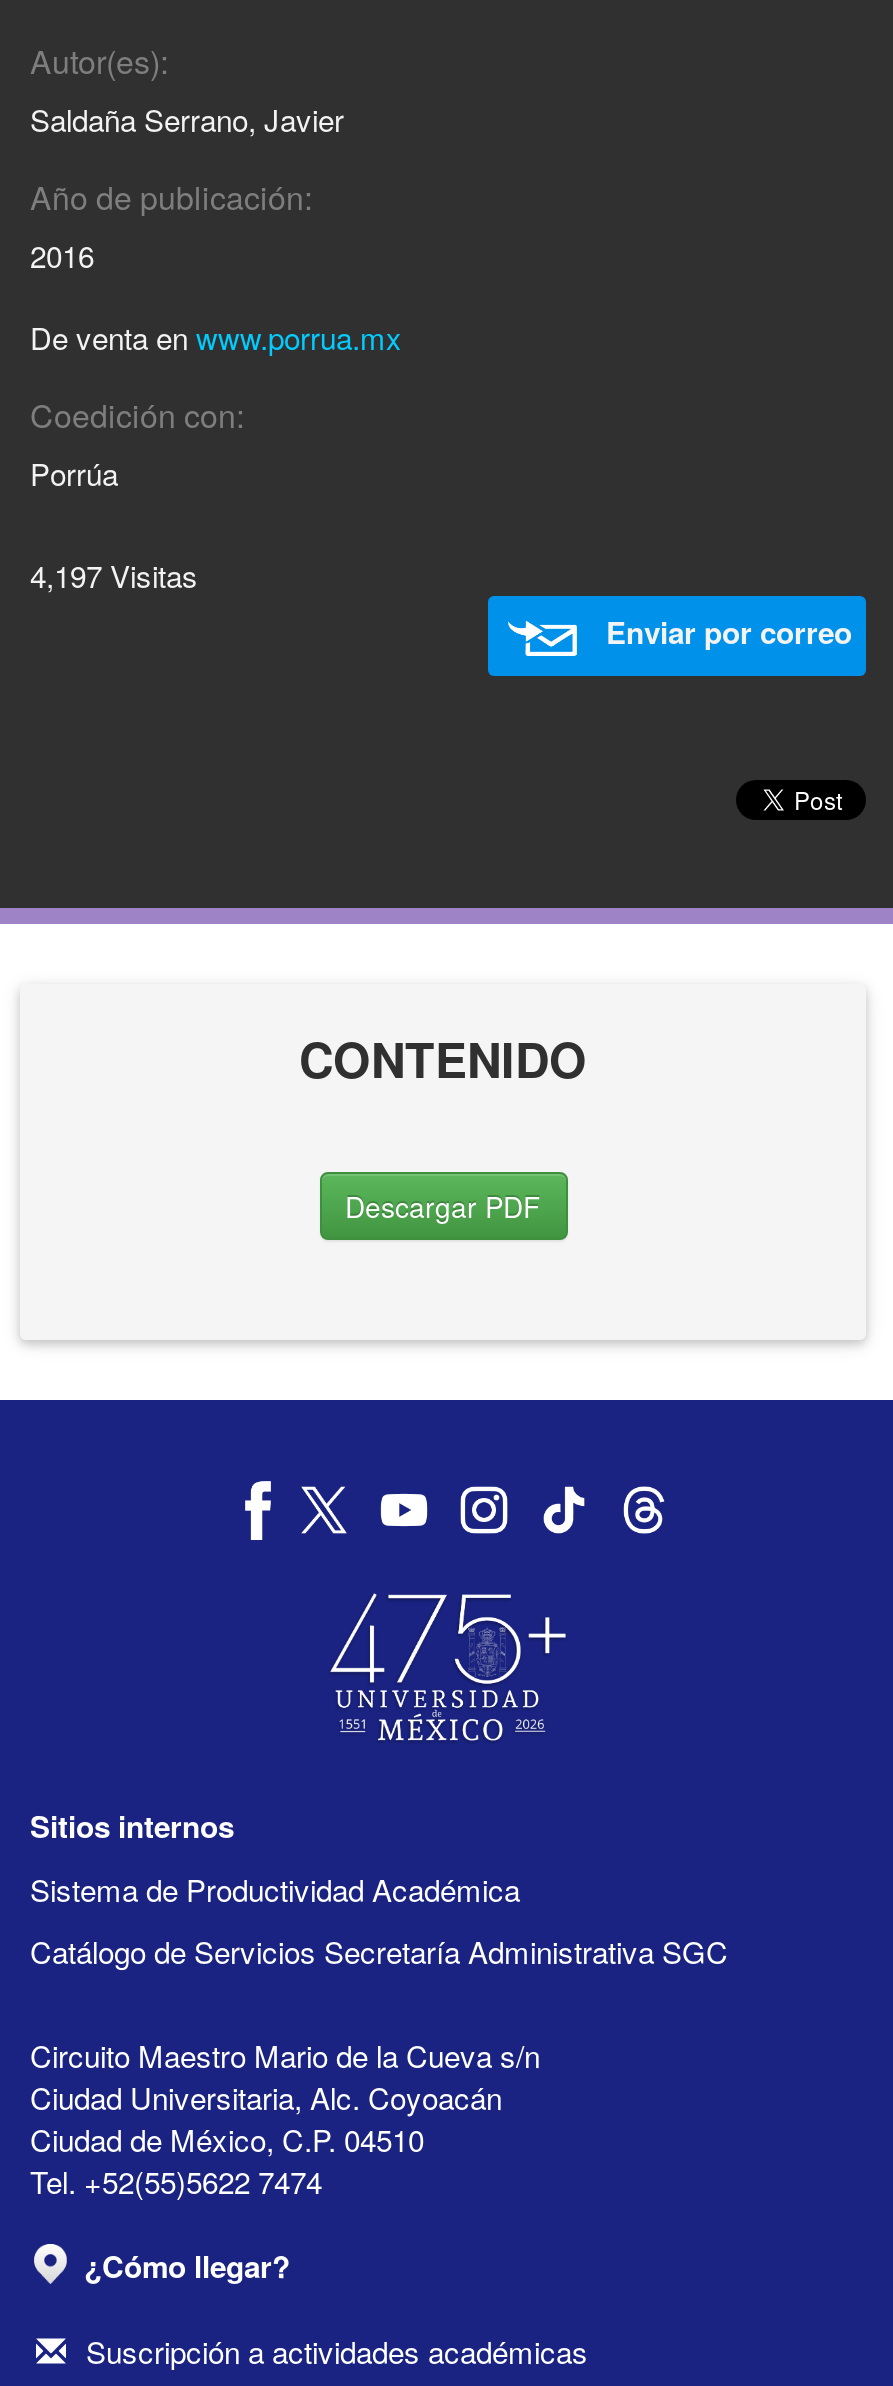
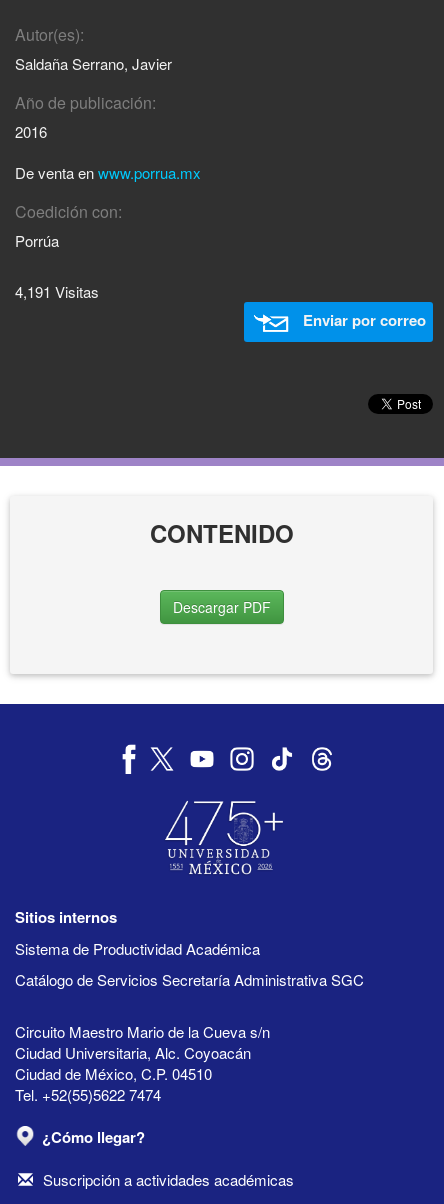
[30,555,198,597] 4,197 Visitas -> [15,281,99,302] 4,191 Visitas

